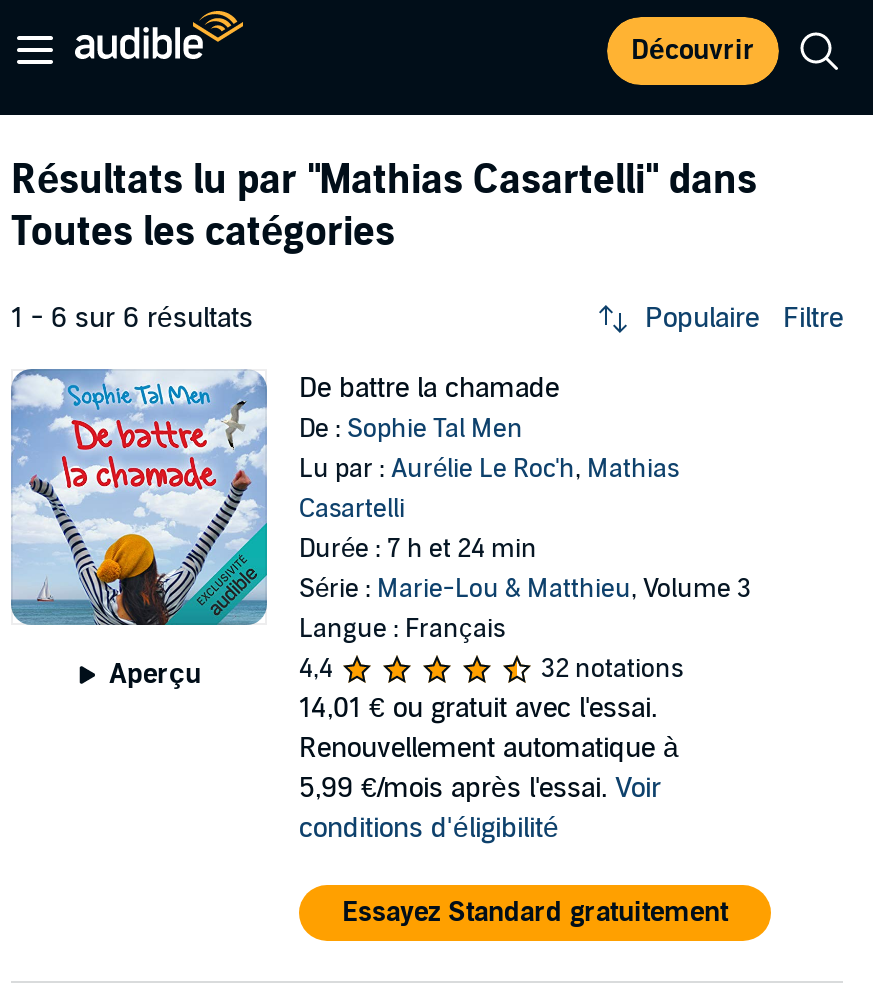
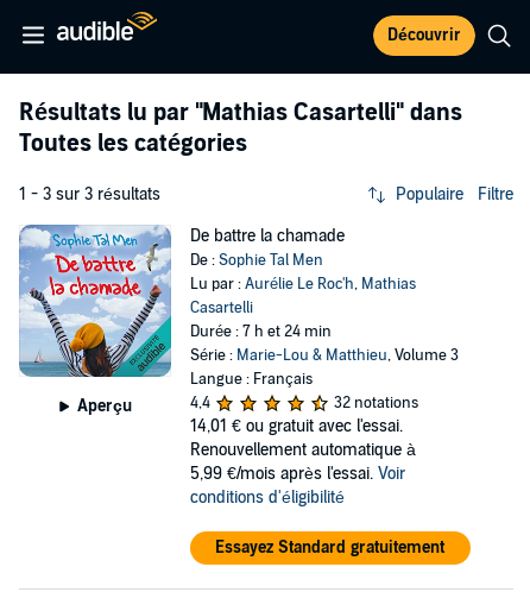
[11,301,253,335] 1 - 6 sur 6 résultats -> [19,184,160,204] 1 - 3 sur 3 résultats

